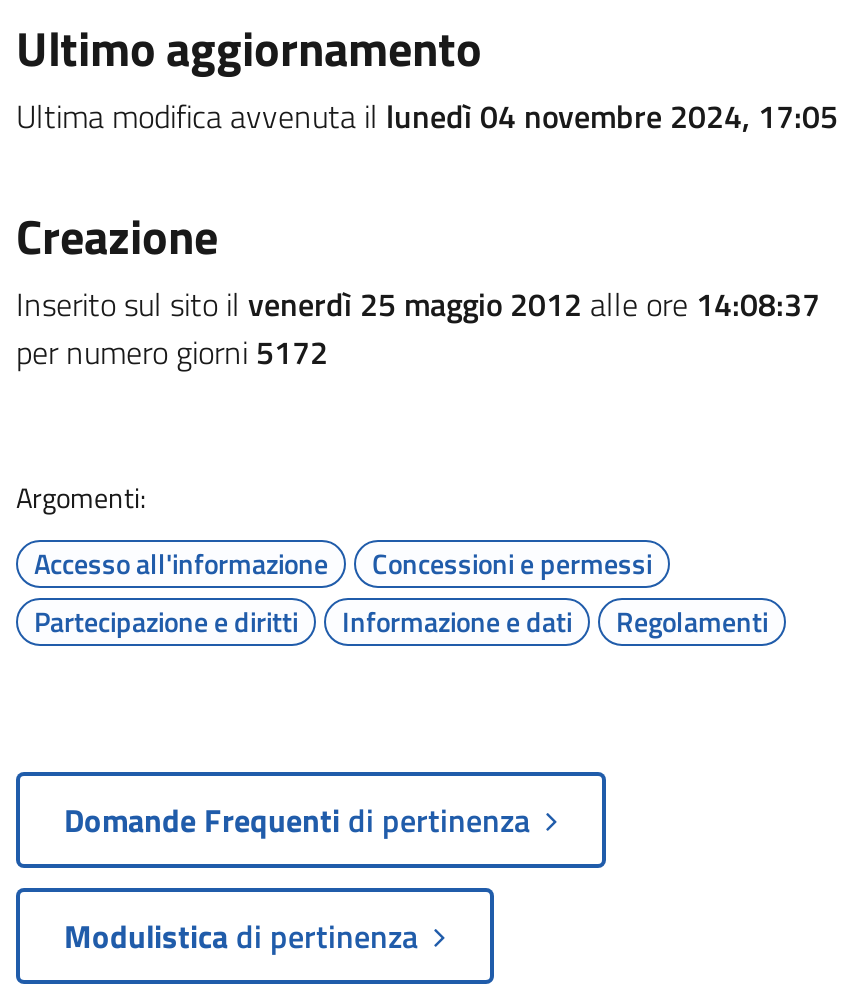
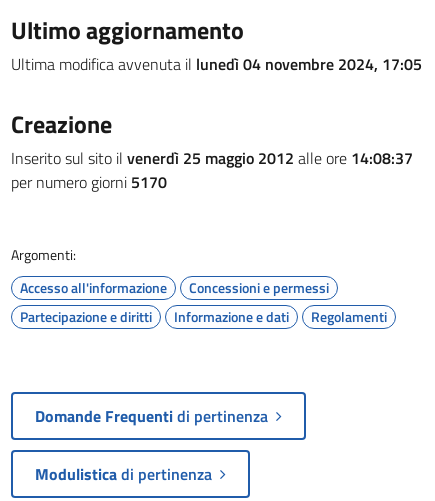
[16,328,328,376] per numero giorni 5172 -> [11,170,167,194] per numero giorni 5170

